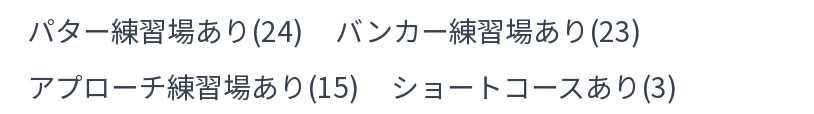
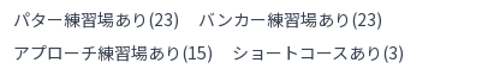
[27,10,303,50] パター練習場あり(24) -> [13,7,179,31] パター練習場あり(23)

